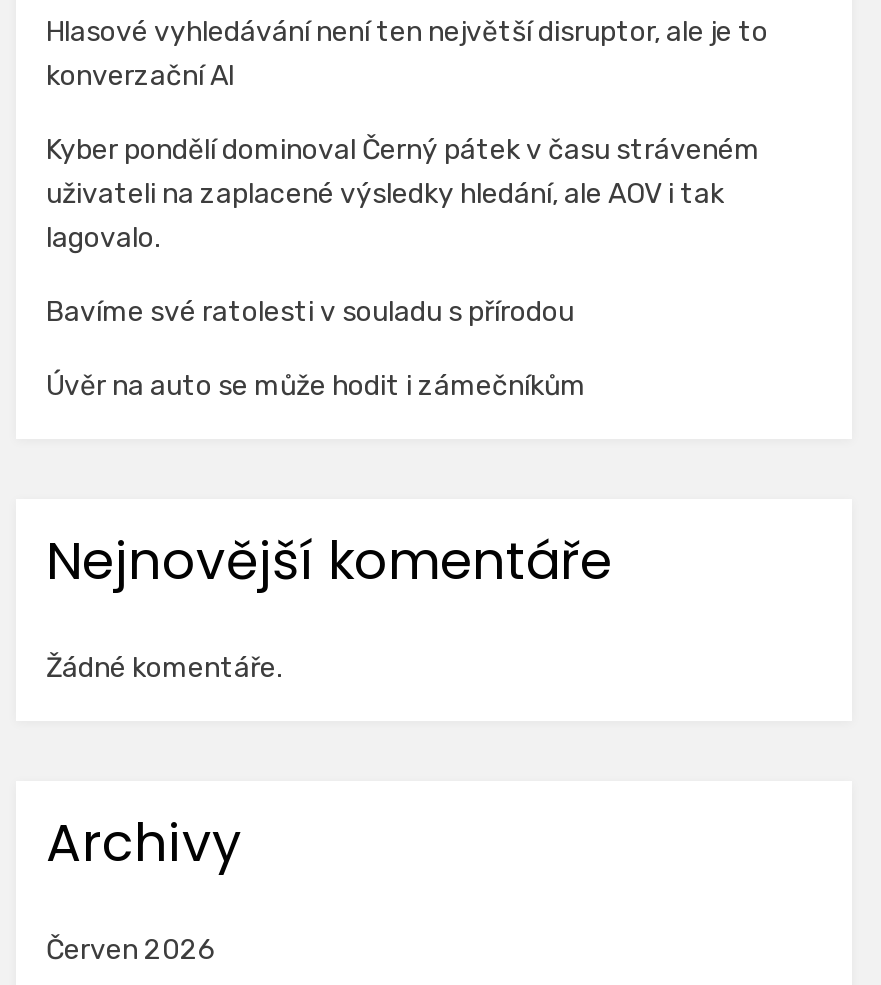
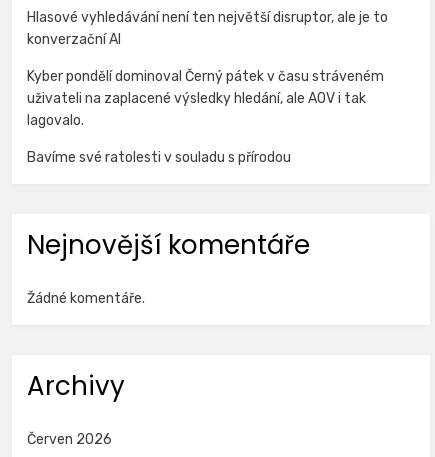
[46,369,586,403] Úvěr na auto se může hodit i zámečníkům -> none

